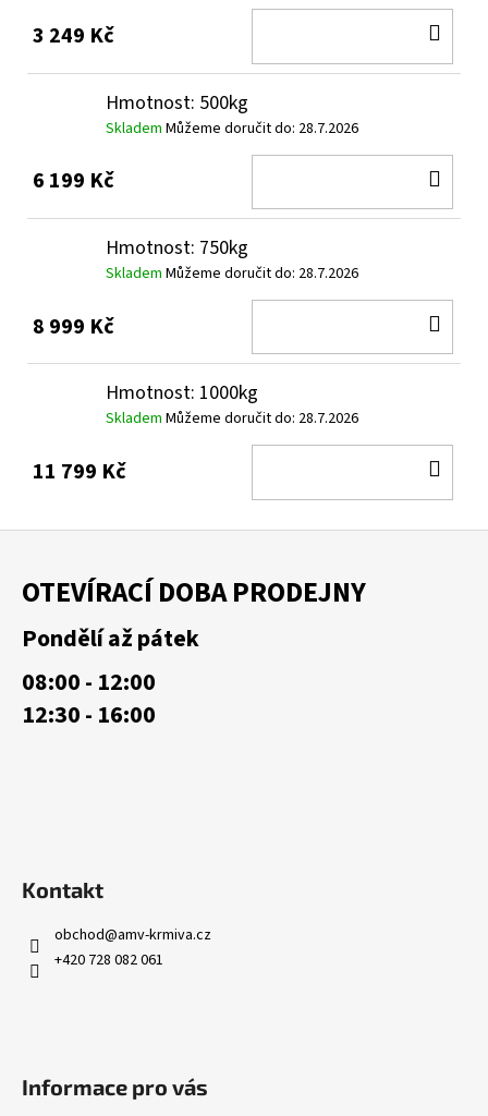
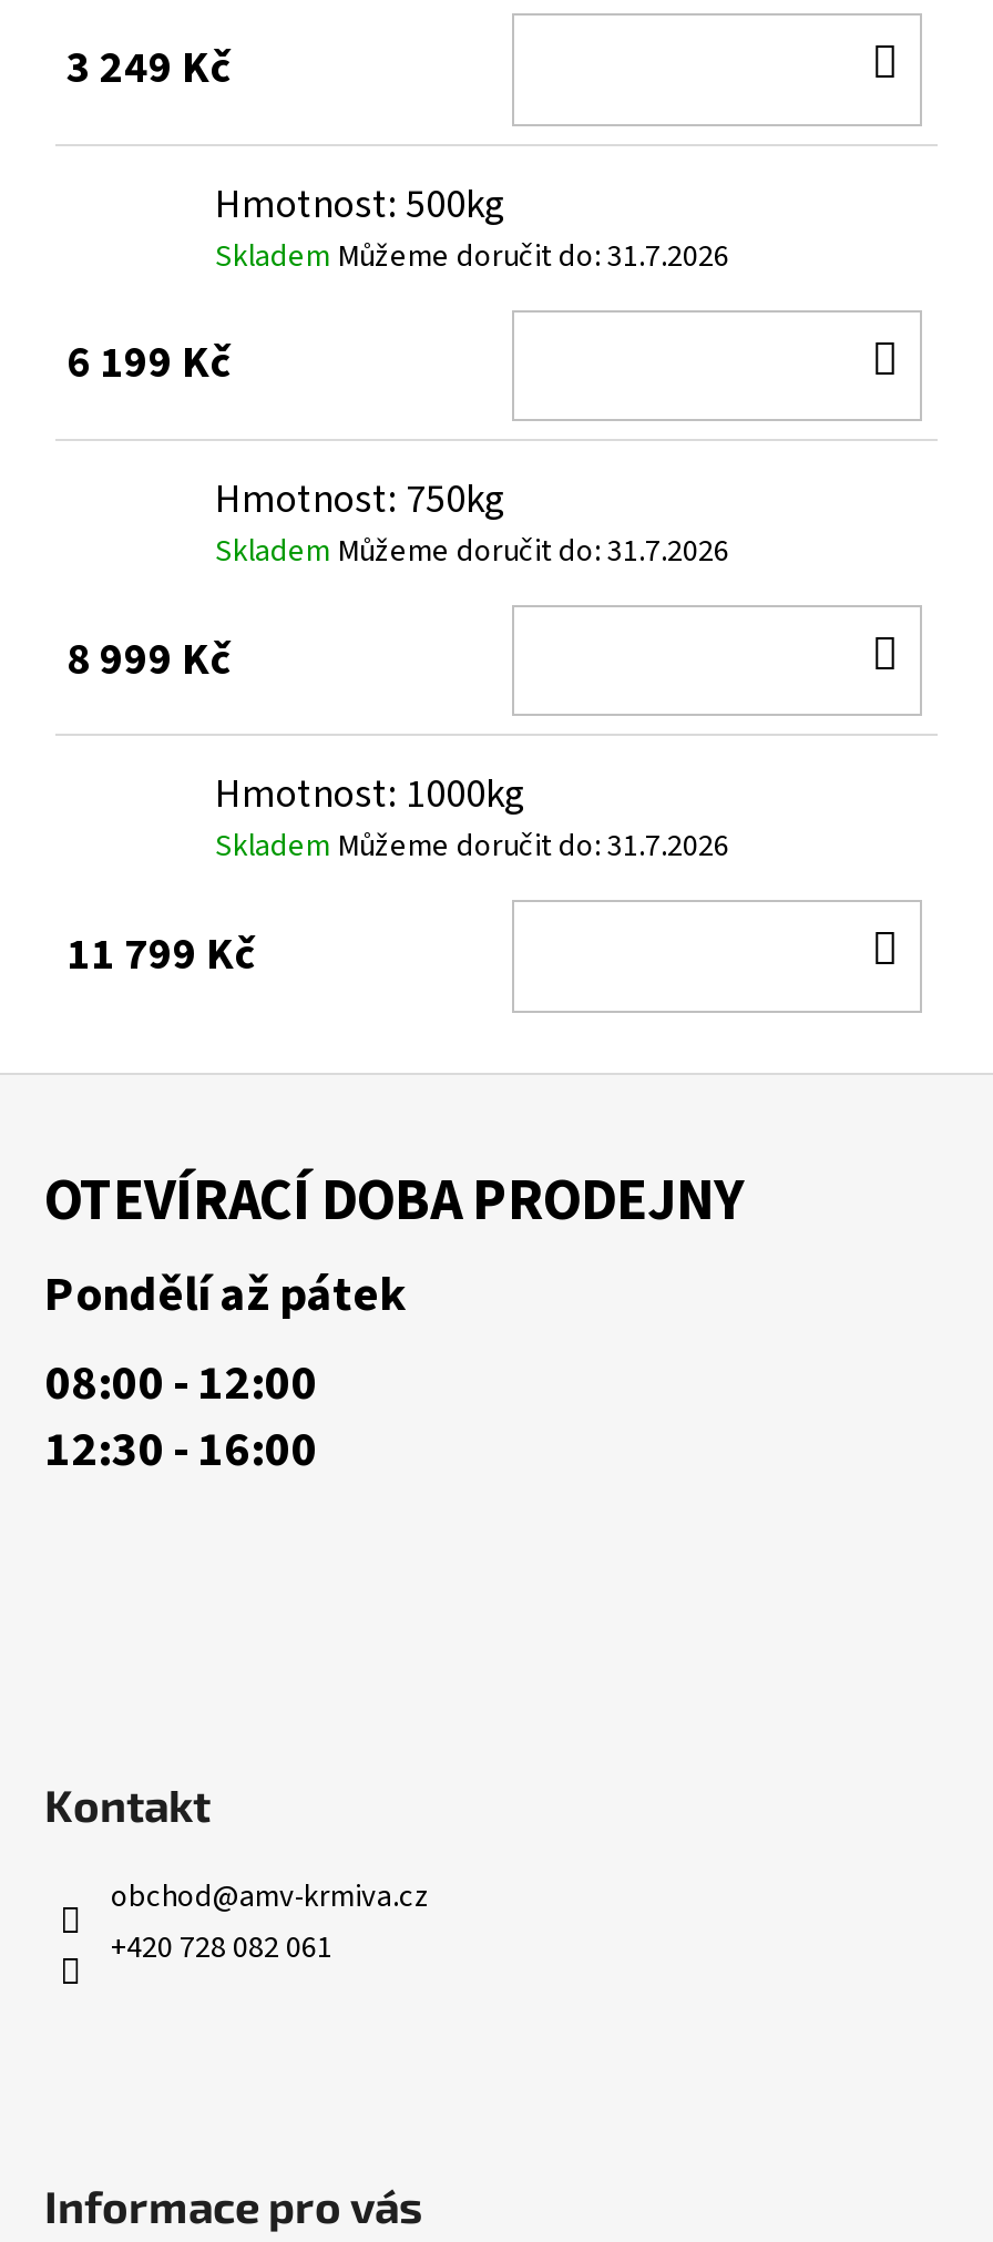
[106,117,358,139] Skladem Můžeme doručit do: 28.7.2026 -> [215,234,729,279] Skladem Můžeme doručit do: 31.7.2026
[106,263,358,285] Skladem Můžeme doručit do: 28.7.2026 -> [215,530,729,574] Skladem Můžeme doručit do: 31.7.2026
[106,408,358,430] Skladem Můžeme doručit do: 28.7.2026 -> [215,826,729,870] Skladem Můžeme doručit do: 31.7.2026

